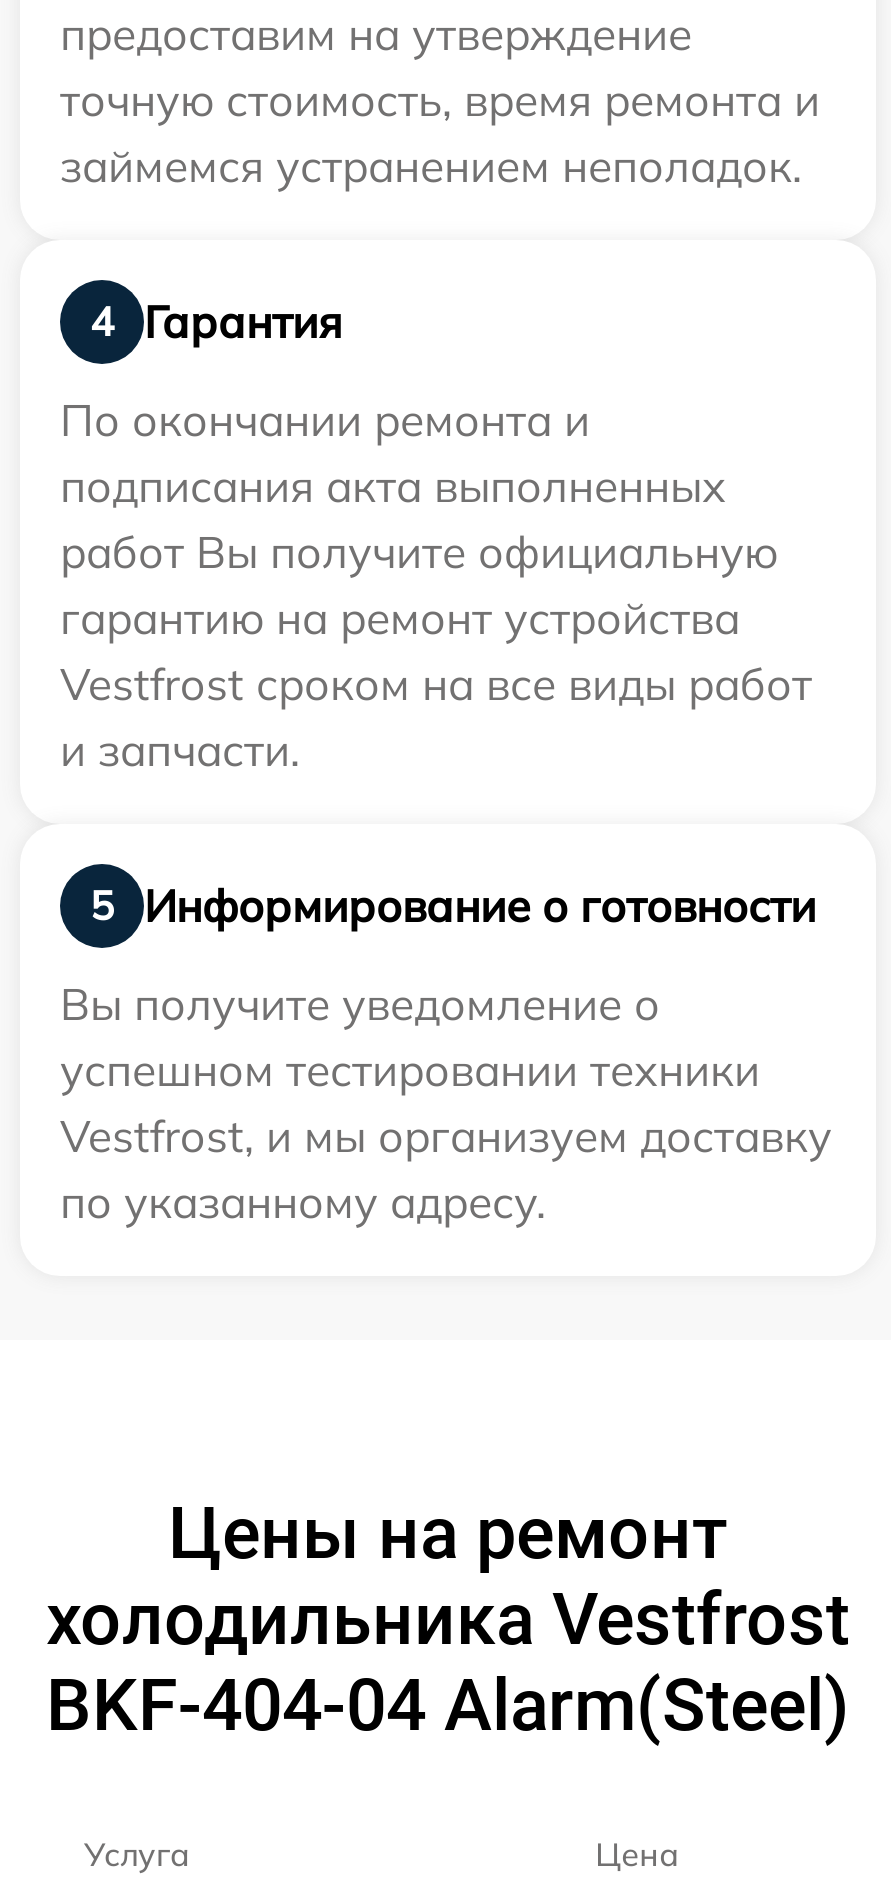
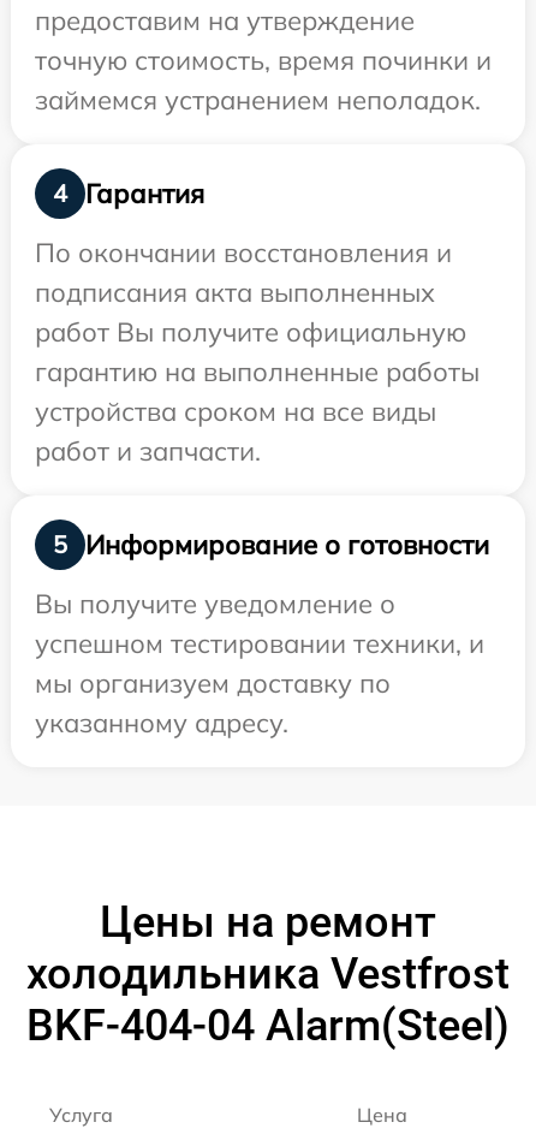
[60,73,820,129] точную стоимость, время ремонта и -> [35,44,492,77] точную стоимость, время починки и
[60,393,590,449] По окончании ремонта и -> [35,236,452,270] По окончании восстановления и
[60,591,812,779] гарантию на ремонт устройства | Vestfrost сроком на все виды работ | и запчасти. -> [35,355,480,468] гарантию на выполненные работы | устройства сроком на все виды | работ и запчасти.
[60,1043,832,1231] успешном тестировании техники | Vestfrost, и мы организуем доставку | по указанному адресу. -> [35,627,484,740] успешном тестировании техники, и | мы организуем доставку по | указанному адресу.

